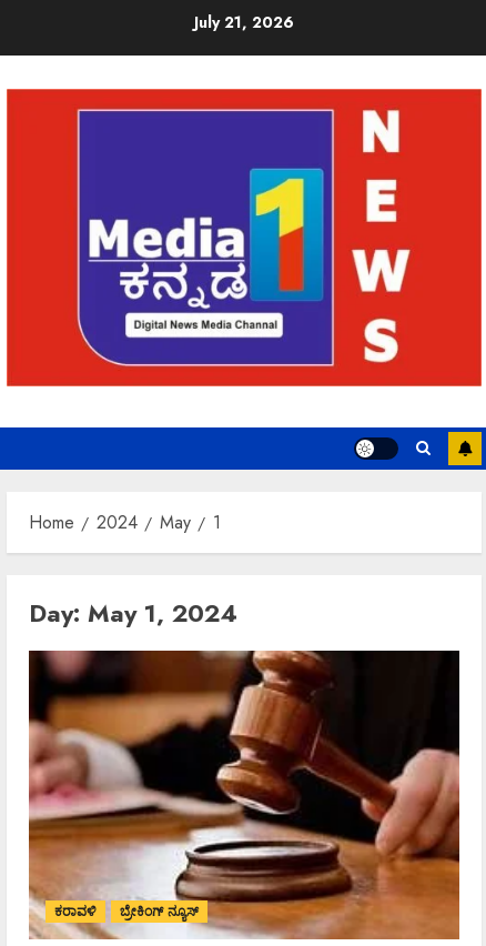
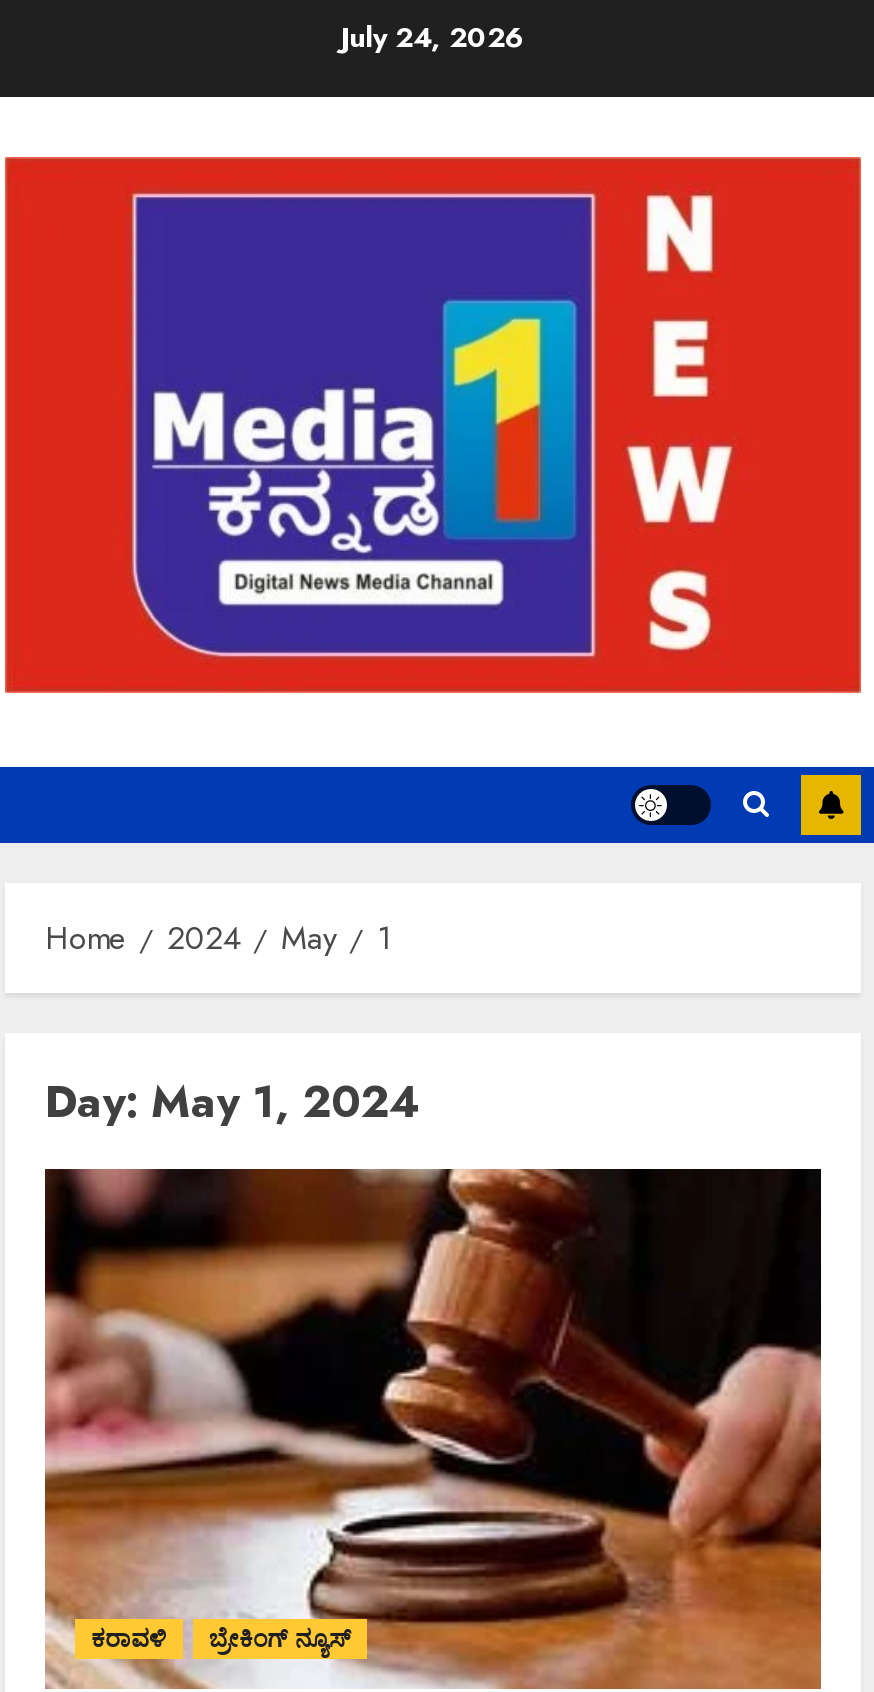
[194,11,294,33] July 21, 2026 -> [341,17,525,57] July 24, 2026

